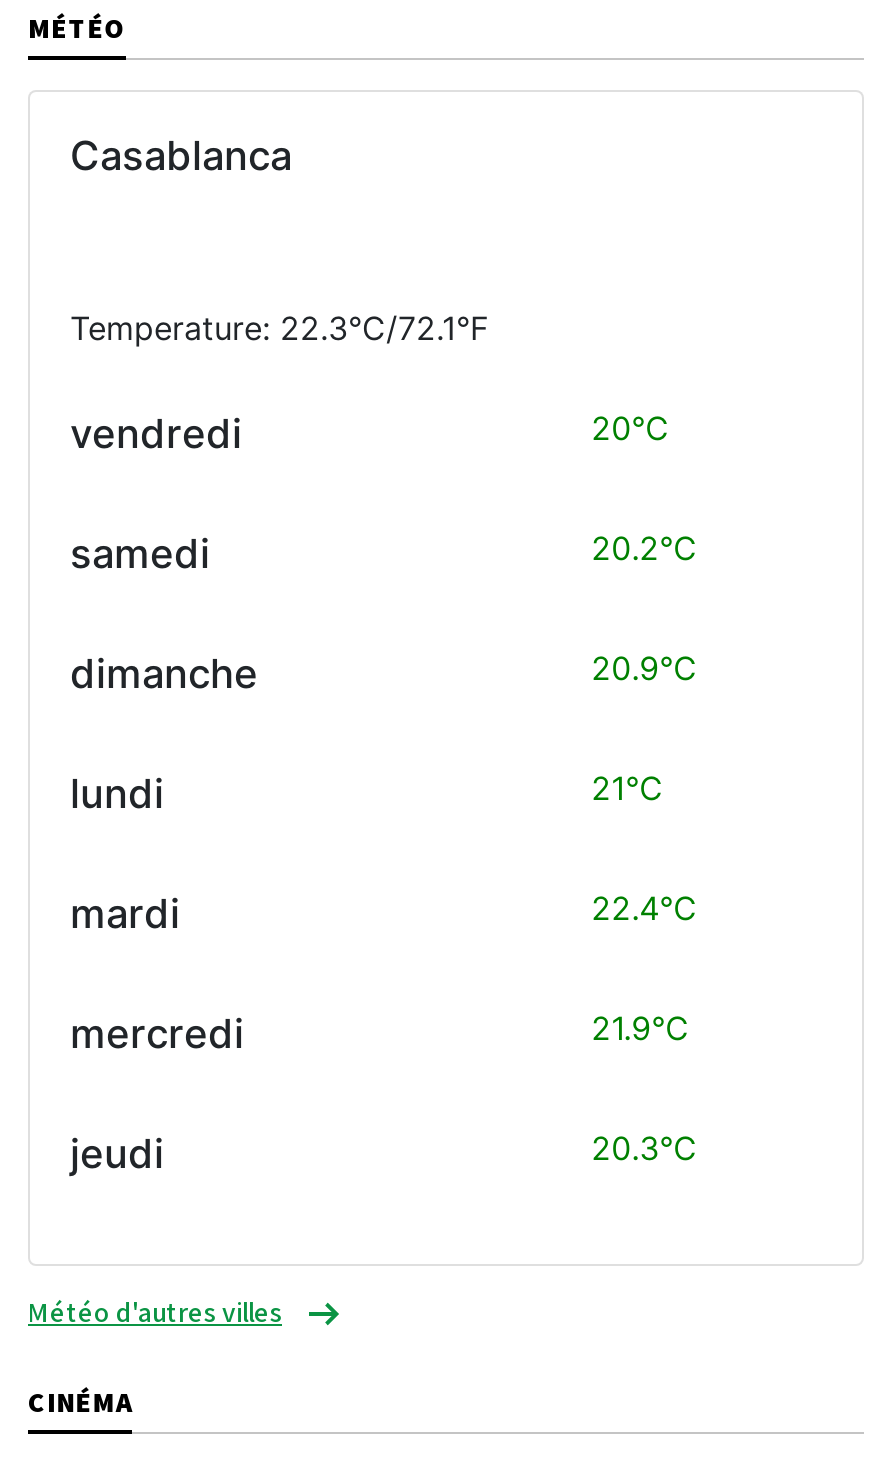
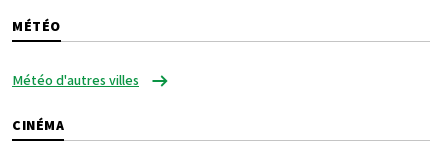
[70,132,292,180] Casablanca -> none
[70,308,697,1178] Temperature: 22.3°C/72.1°F | vendredi | 20°C | samedi | 20.2°C | dimanche | 20.9°C | lundi | 21°C | mardi | 22.4°C | mercredi | 21.9°C | jeudi | 20.3°C -> none

